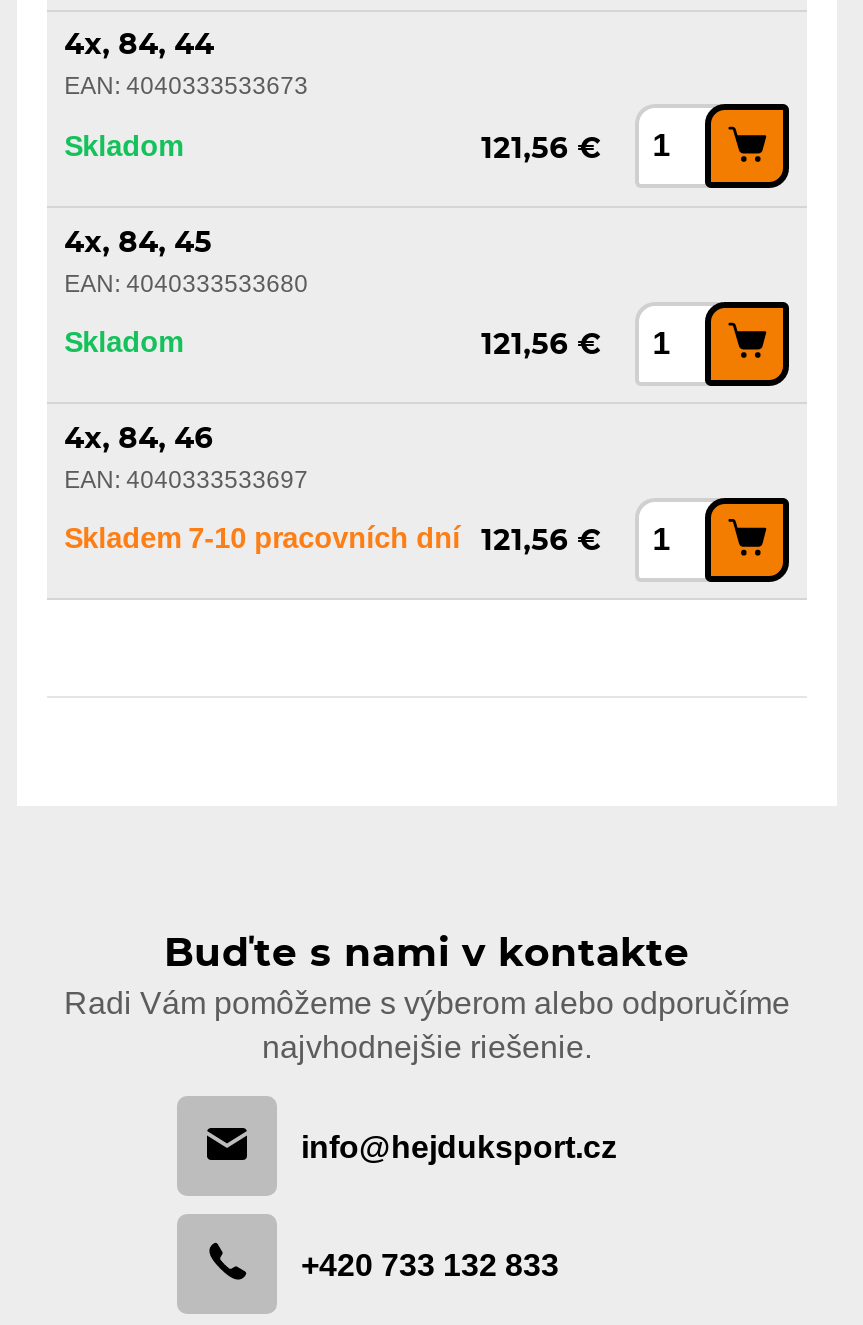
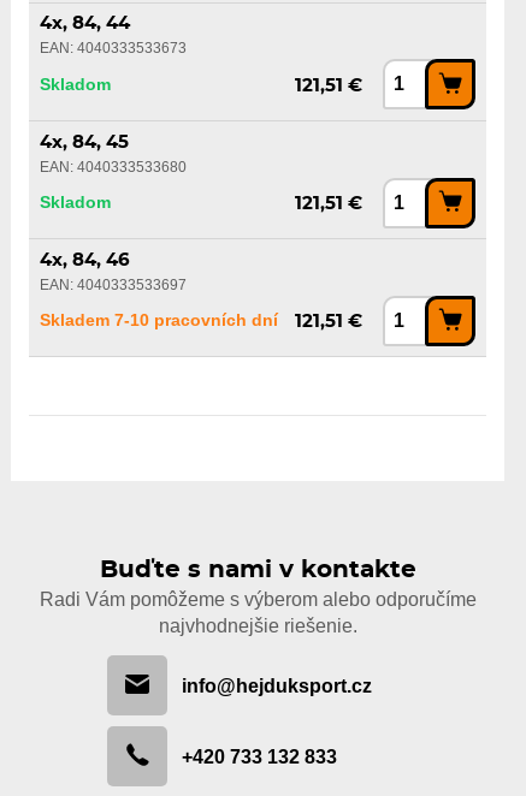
[481,134,601,164] 121,56 € -> [295,77,362,95] 121,51 €
[481,330,601,360] 121,56 € -> [295,195,362,213] 121,51 €
[64,523,601,557] Skladem 7-10 pracovních dní 121,56 € -> [39,311,362,331] Skladem 7-10 pracovních dní 121,51 €

